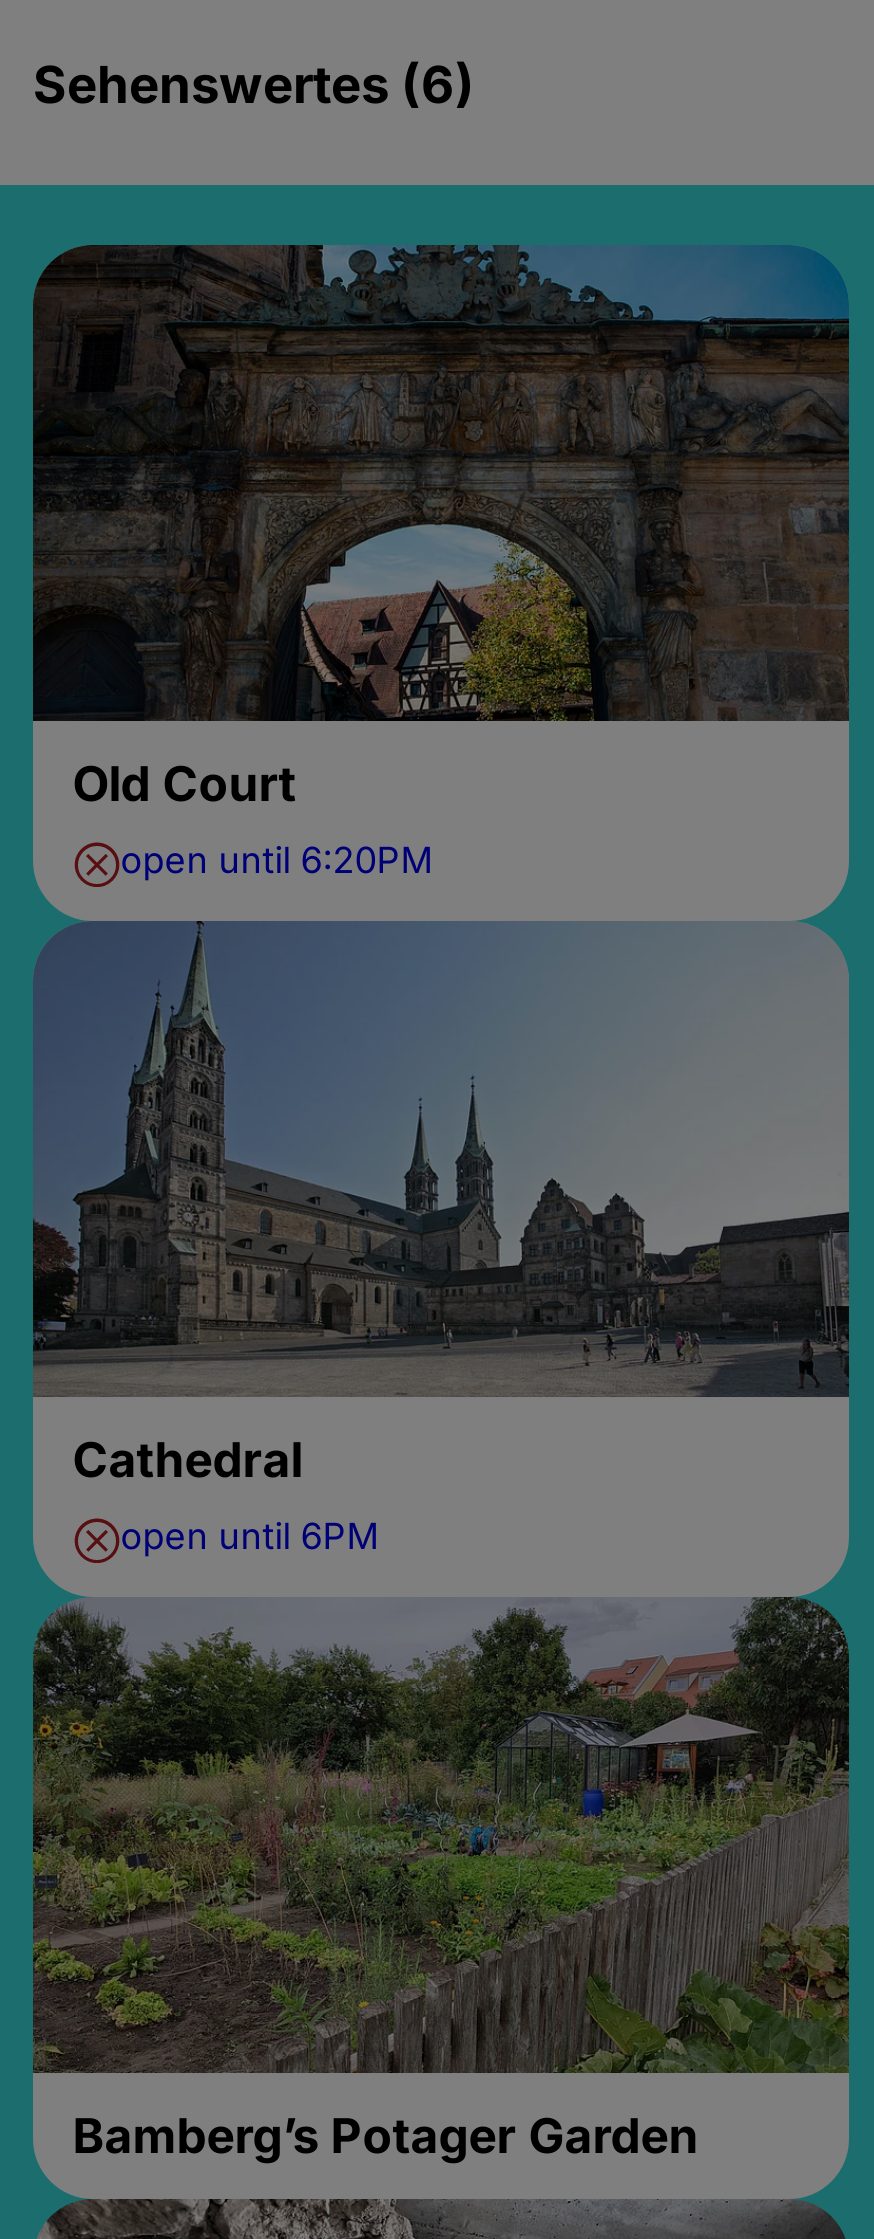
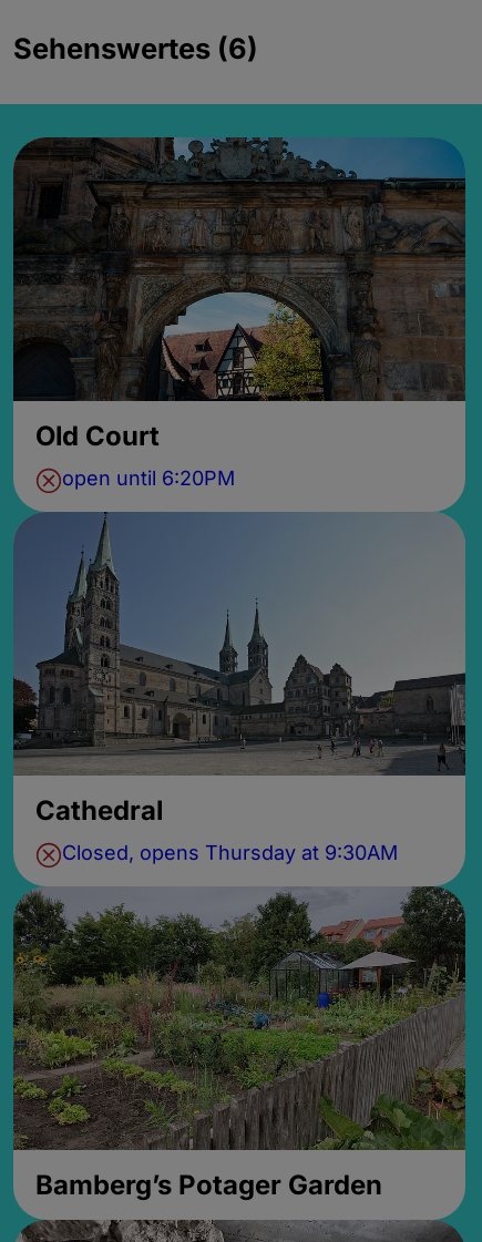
[121,1516,379,1558] open until 6PM -> [62,841,398,865] Closed, opens Thursday at 9:30AM

